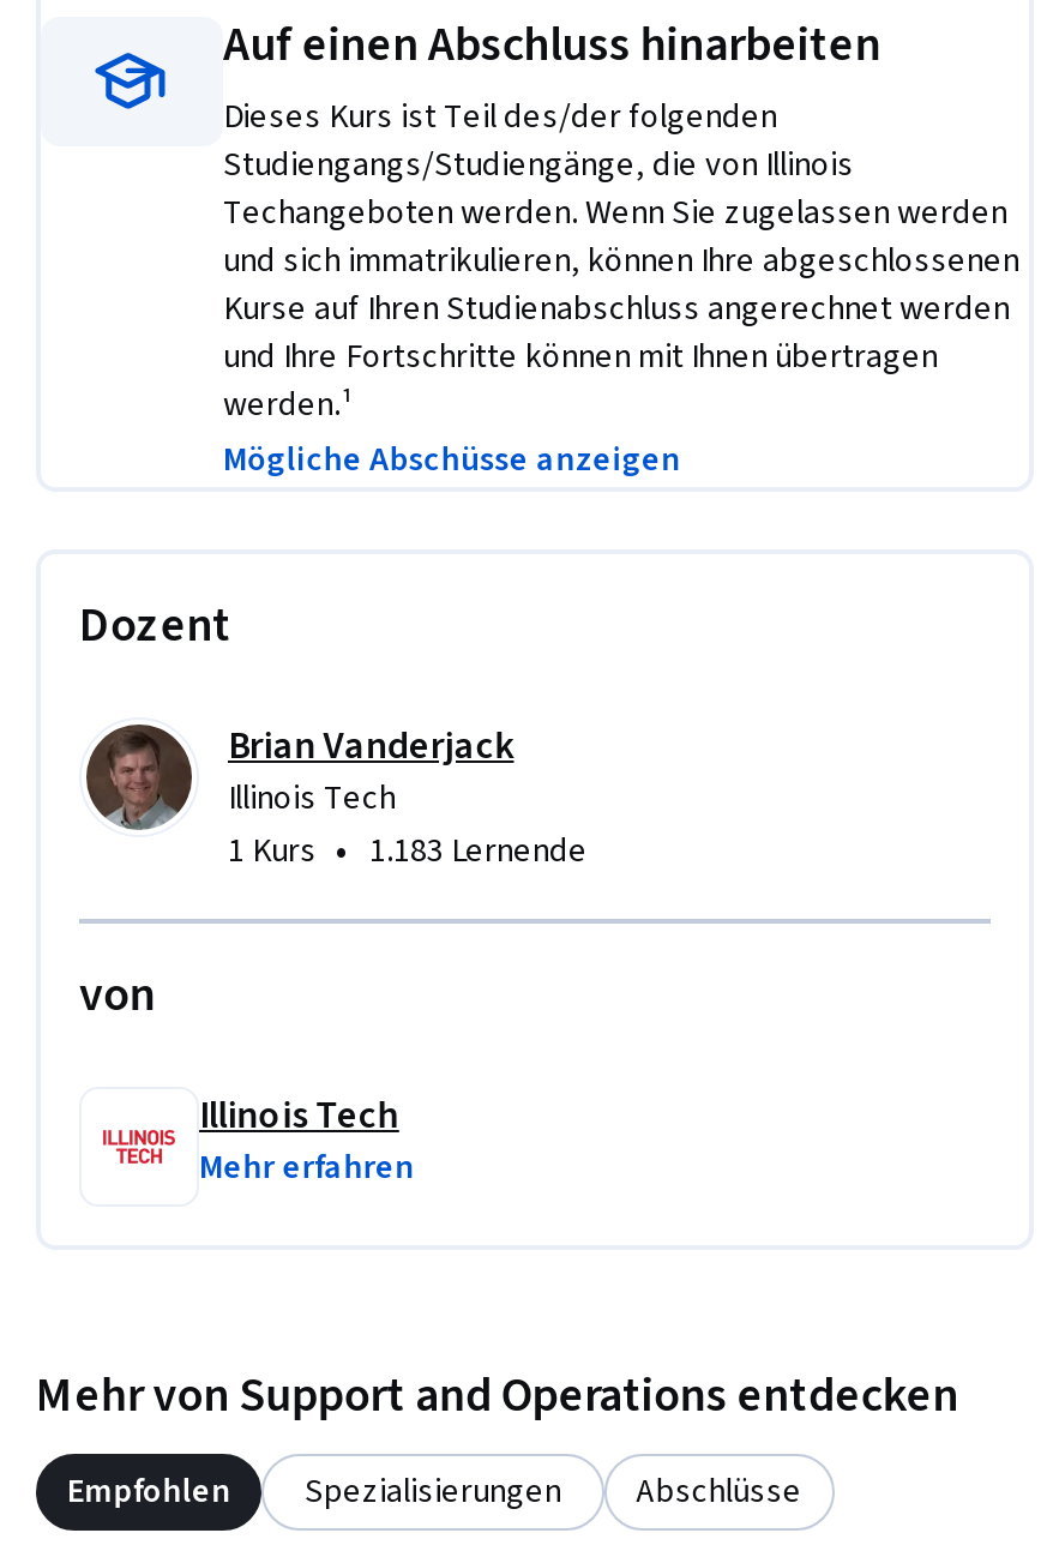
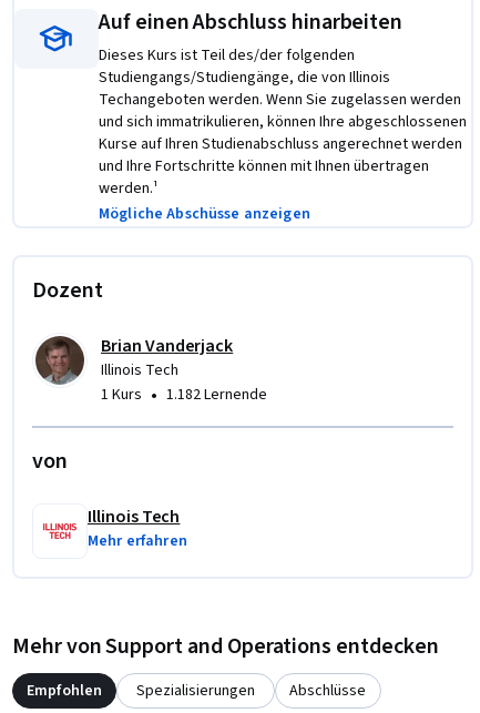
[228,825,588,877] 1 Kurs • 1.183 Lernende -> [101,382,267,407] 1 Kurs • 1.182 Lernende

